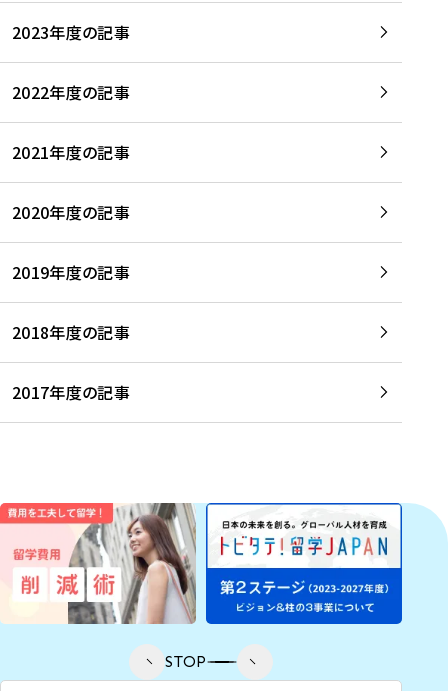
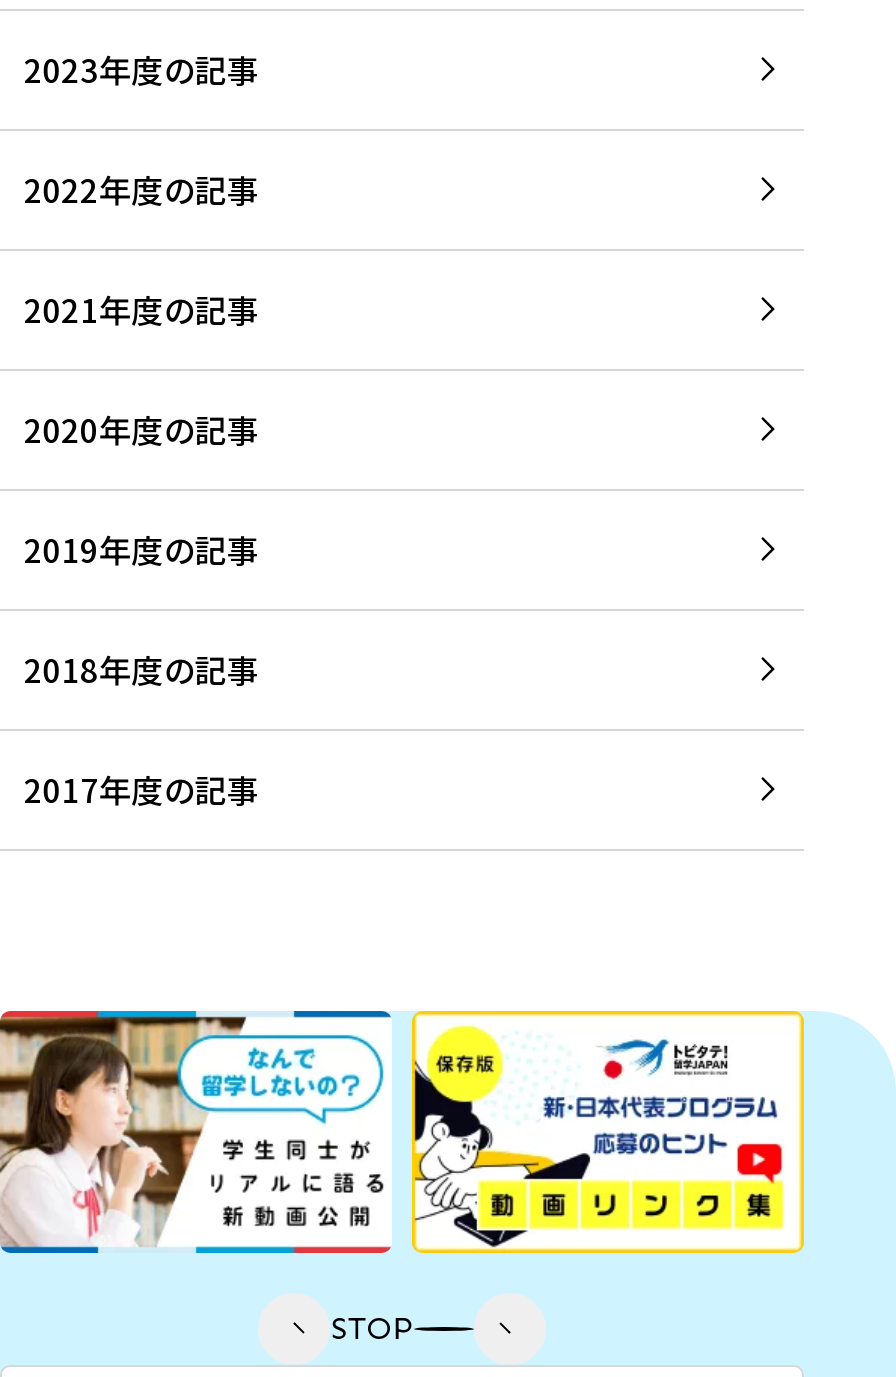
[3,502,197,625] [image] -> [6,1009,392,1255] [image]
[205,502,403,625] [image] -> [410,1009,806,1255] [image]

